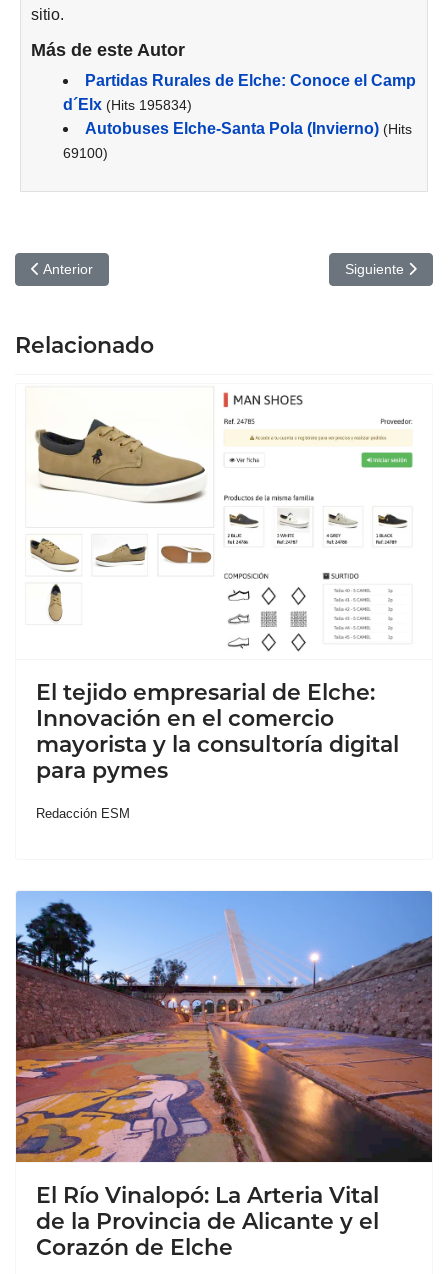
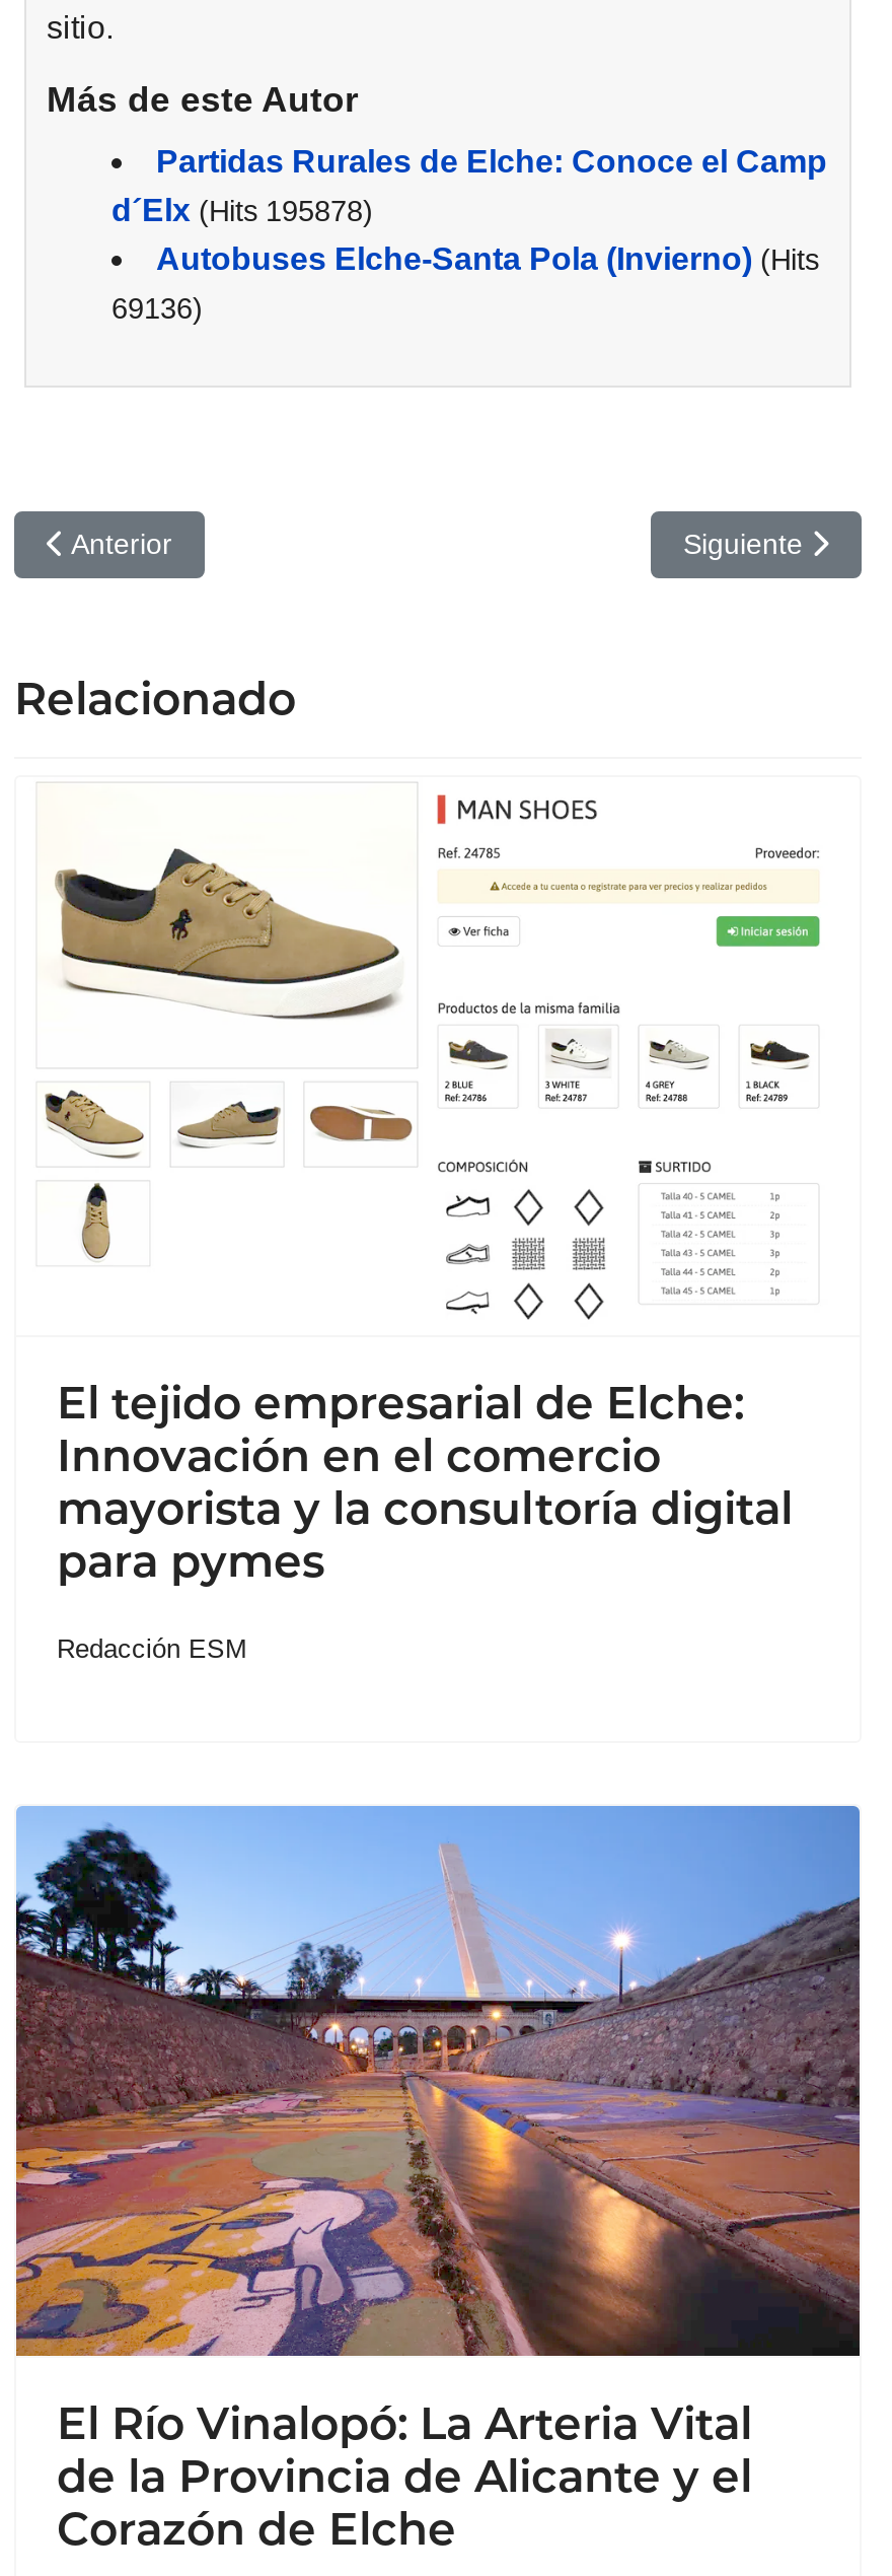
[63,95,192,112] d´Elx (Hits 195834) -> [111,192,373,226] d´Elx (Hits 195878)
[63,144,108,160] 69100) -> [111,291,203,324] 69136)

